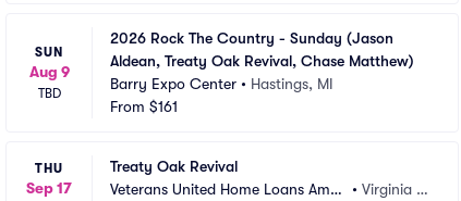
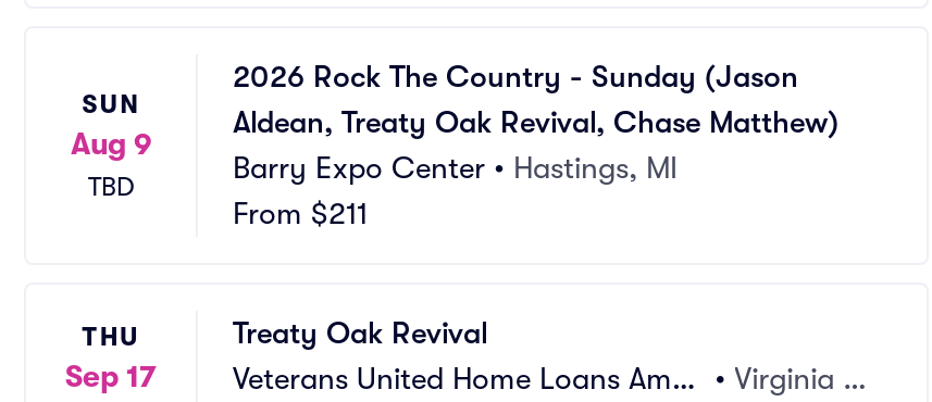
[110,98,178,115] From $161 -> [233,196,368,230] From $211

